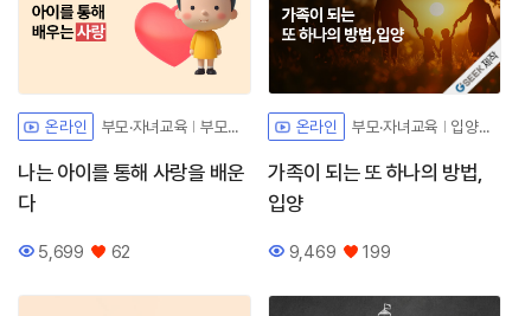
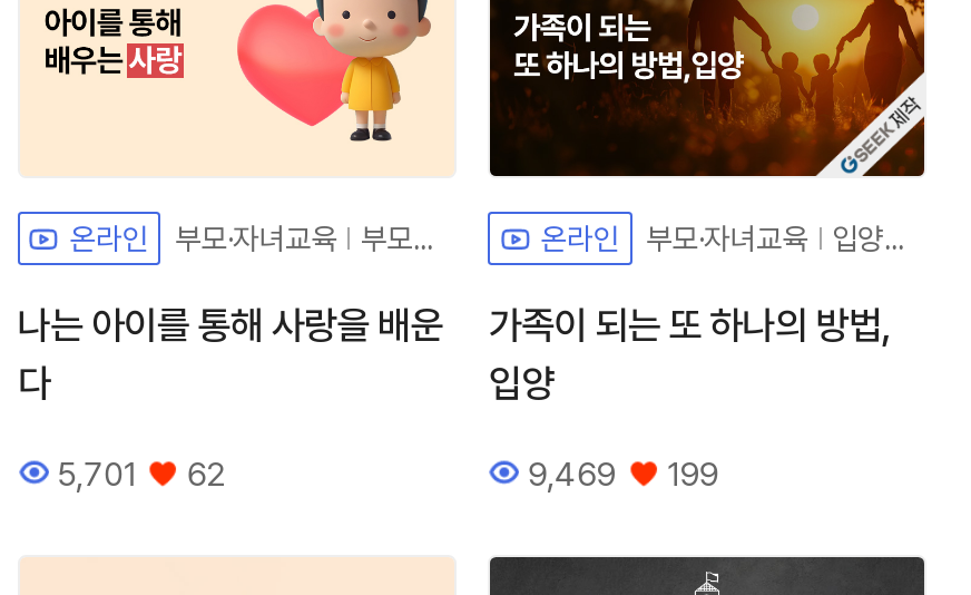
[38,241,131,262] 5,699 62 -> [56,454,223,494] 5,701 62

